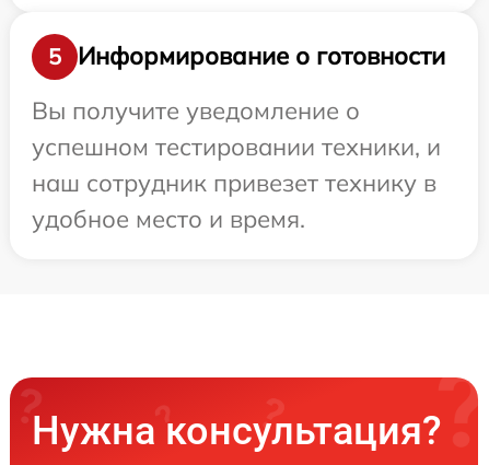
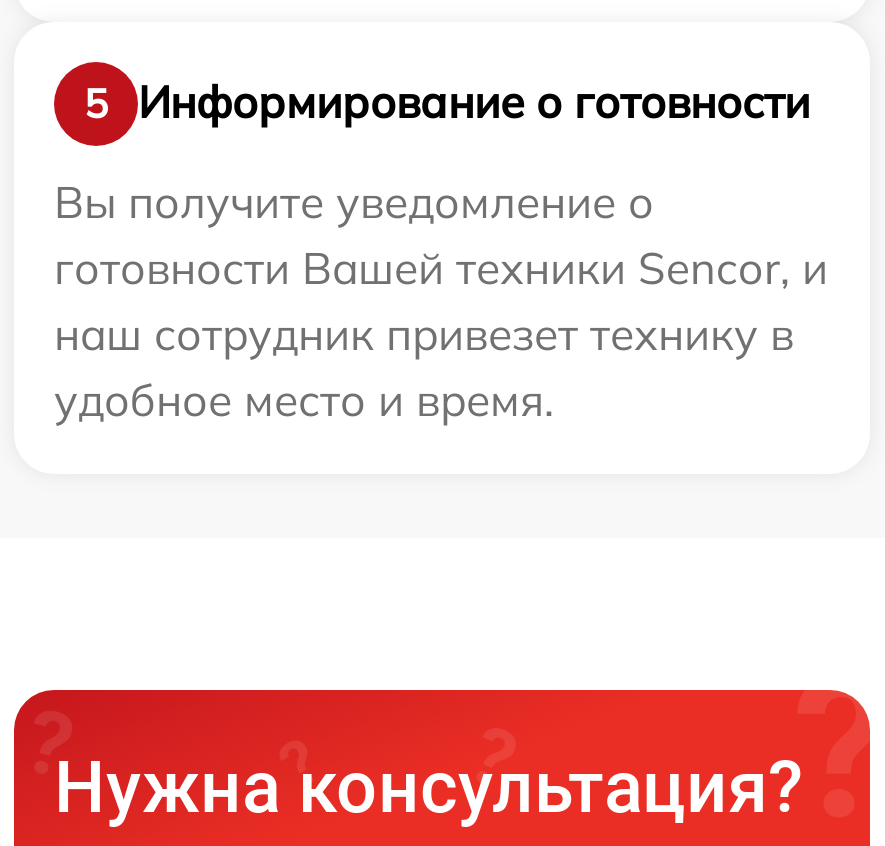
[32,131,441,162] успешном тестировании техники, и -> [54,240,828,296] готовности Вашей техники Sencor, и

